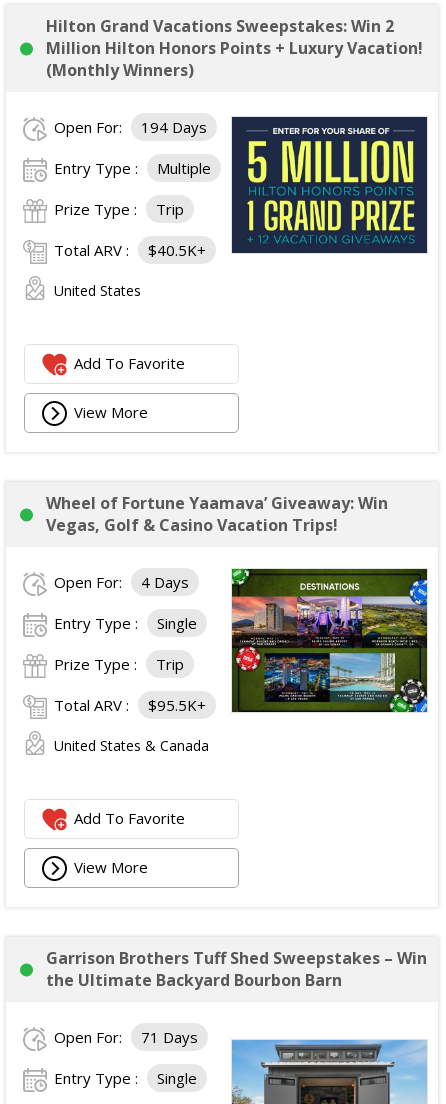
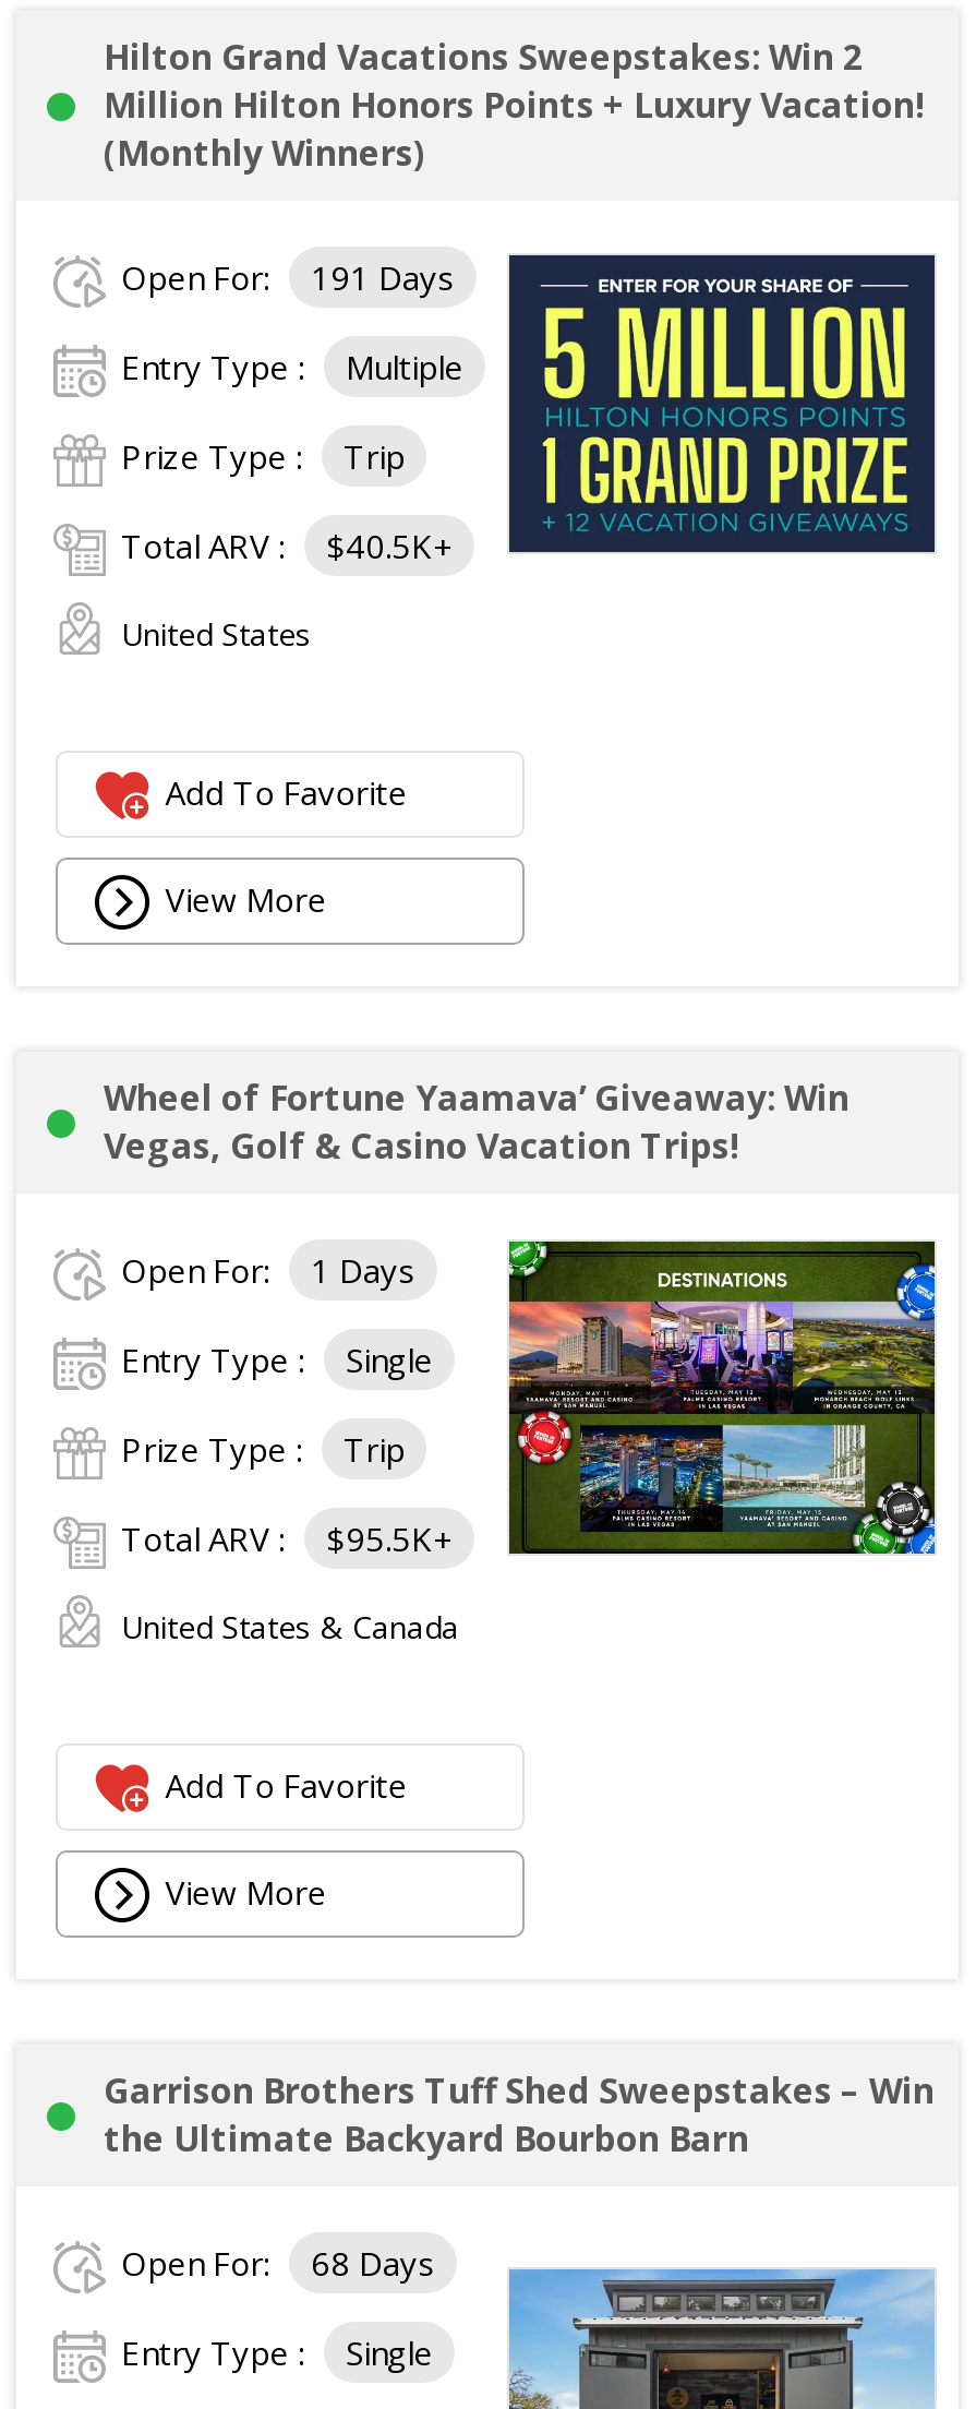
[54,117,207,137] Open For: 194 Days -> [121,255,455,298] Open For: 191 Days
[54,572,189,592] Open For: 4 Days -> [121,1247,415,1291] Open For: 1 Days
[54,1027,198,1047] Open For: 71 Days -> [121,2240,435,2284] Open For: 68 Days

